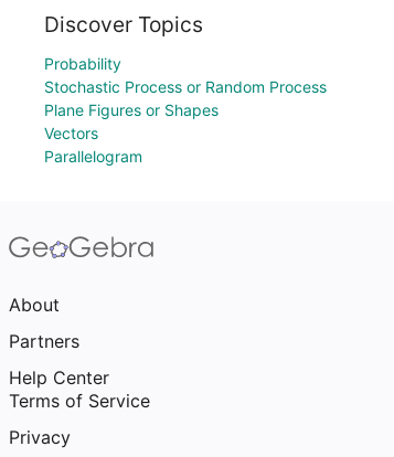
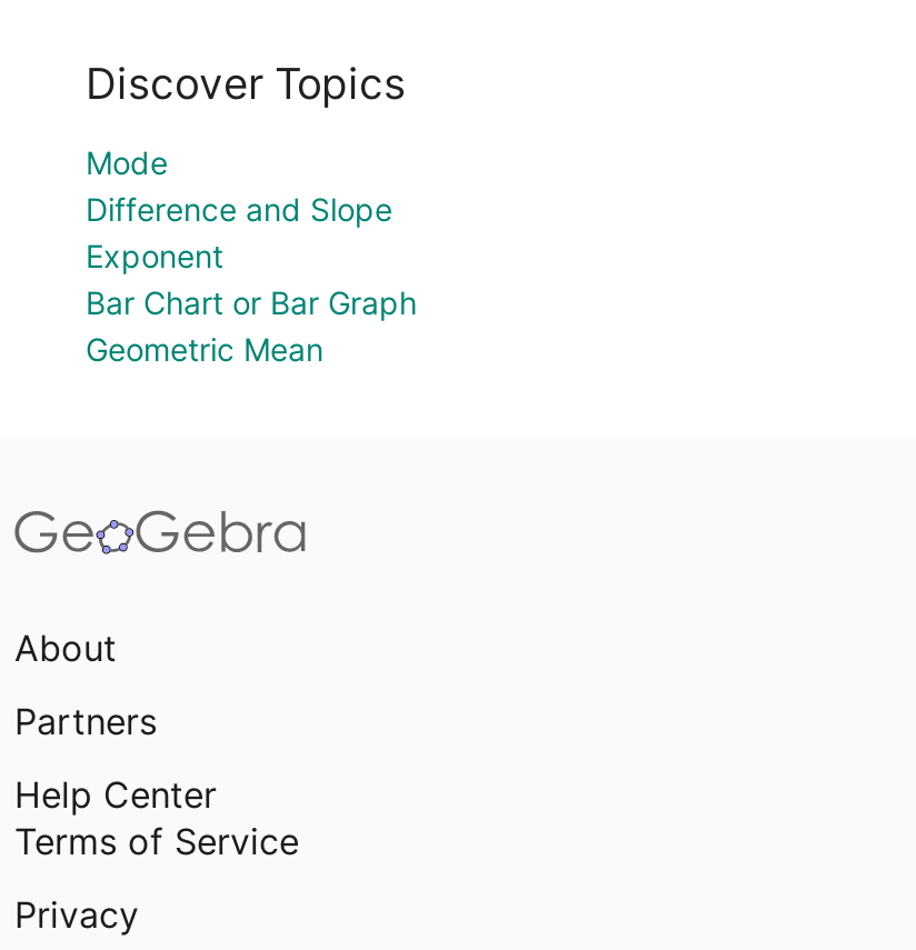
[44,54,327,166] Probability | Stochastic Process or Random Process | Plane Figures or Shapes | Vectors | Parallelogram -> [86,143,417,368] Mode | Difference and Slope | Exponent | Bar Chart or Bar Graph | Geometric Mean

